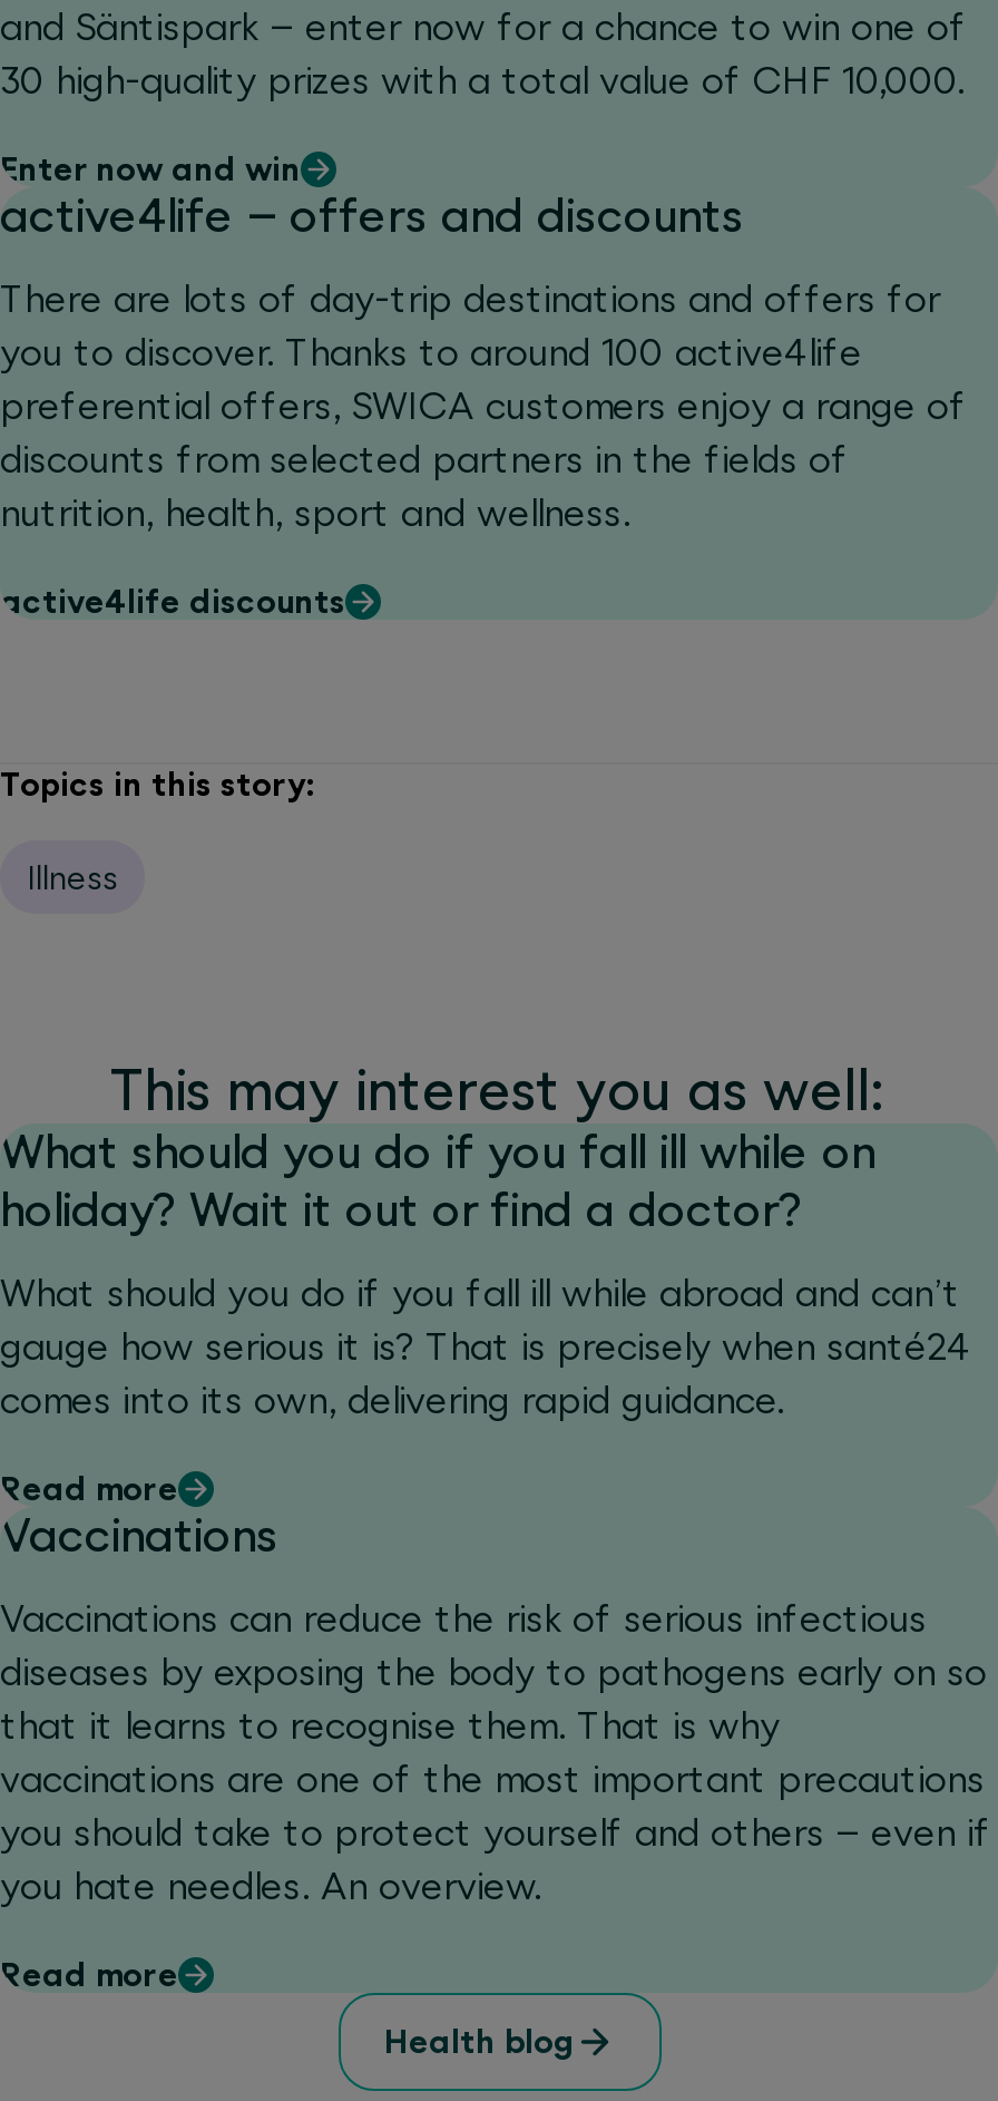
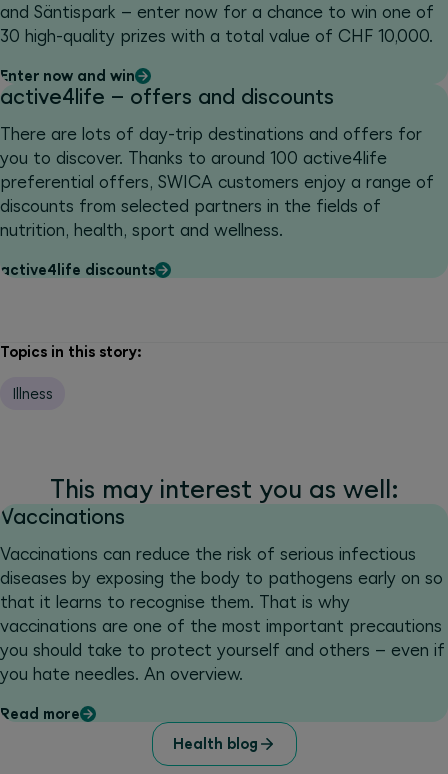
[0,1124,971,1507] What should you do if you fall ill while on | holiday? Wait it out or find a doctor? | What should you do if you fall ill while abroad and can’t | gauge how serious it is? That is precisely when santé24 | comes into its own, delivering rapid guidance. | Read more -> none

